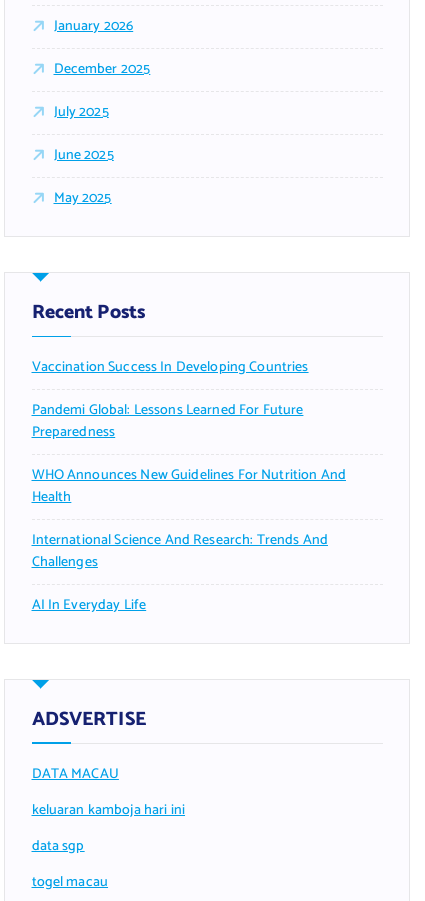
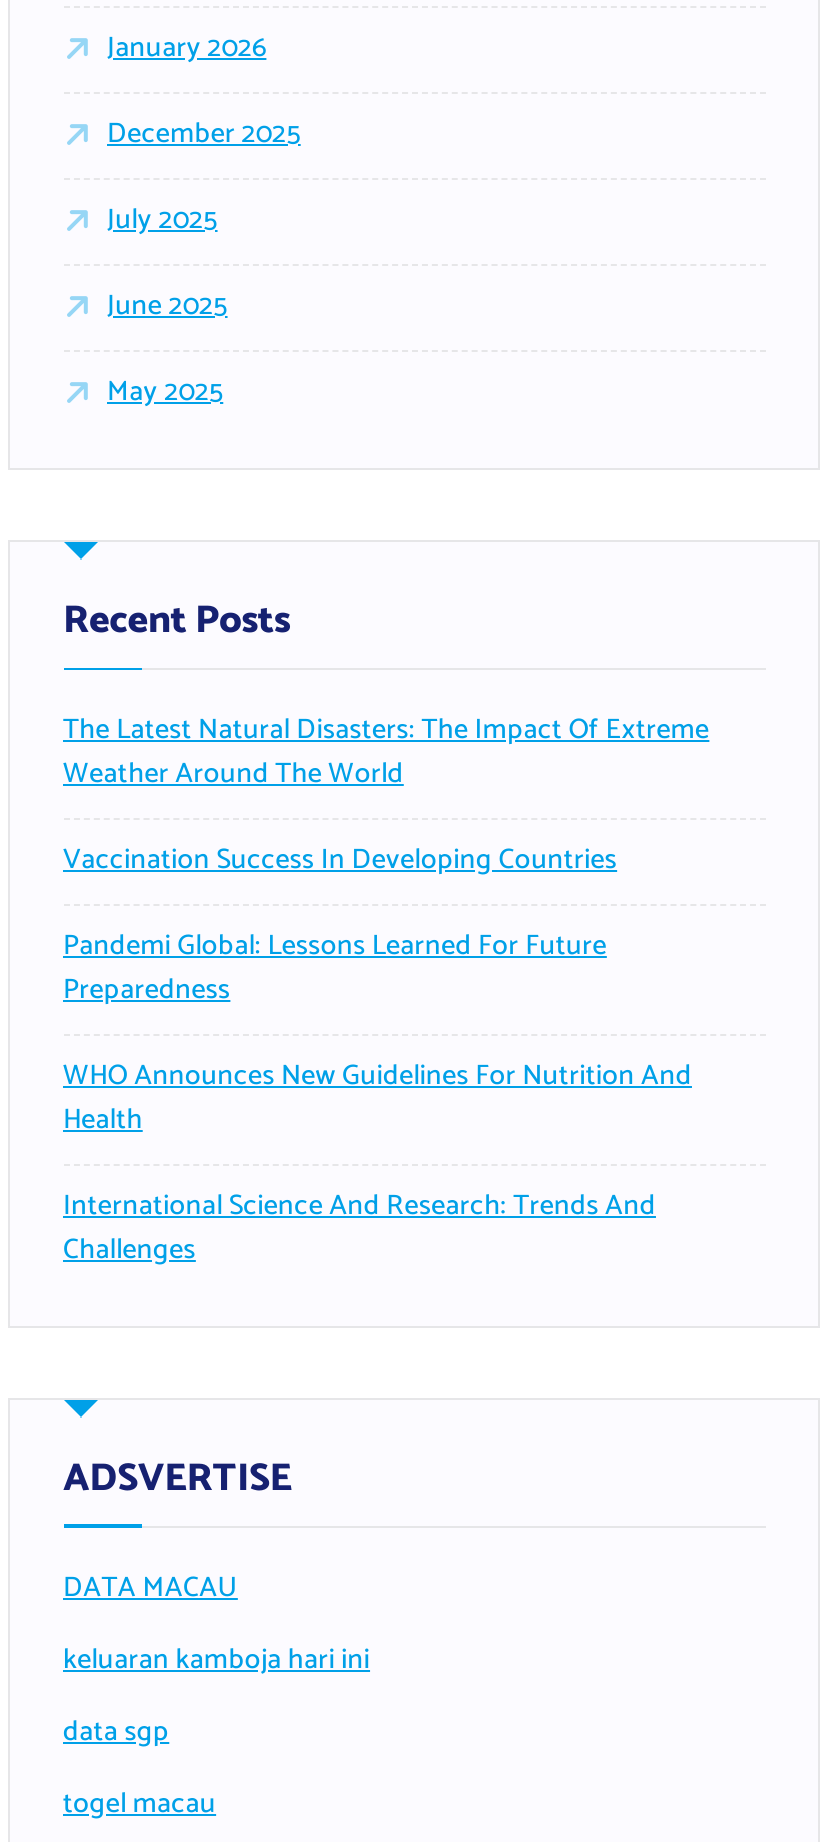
none -> [63,708,709,798] The Latest Natural Disasters: The Impact Of Extreme | Weather Around The World
moved [31,356,346,574] -> [63,838,692,1274]: Vaccination Success In Developing Countries | Pandemi Global: Lessons Learned For Future | Preparedness | WHO Announces New Guidelines For Nutrition And | Health | International Science And Research: Trends And | Challenges
[31,594,146,617] AI In Everyday Life -> none

